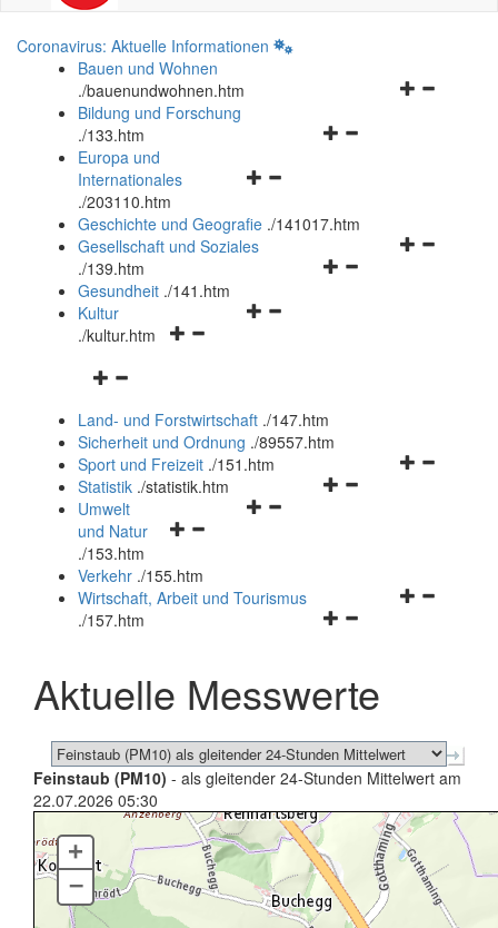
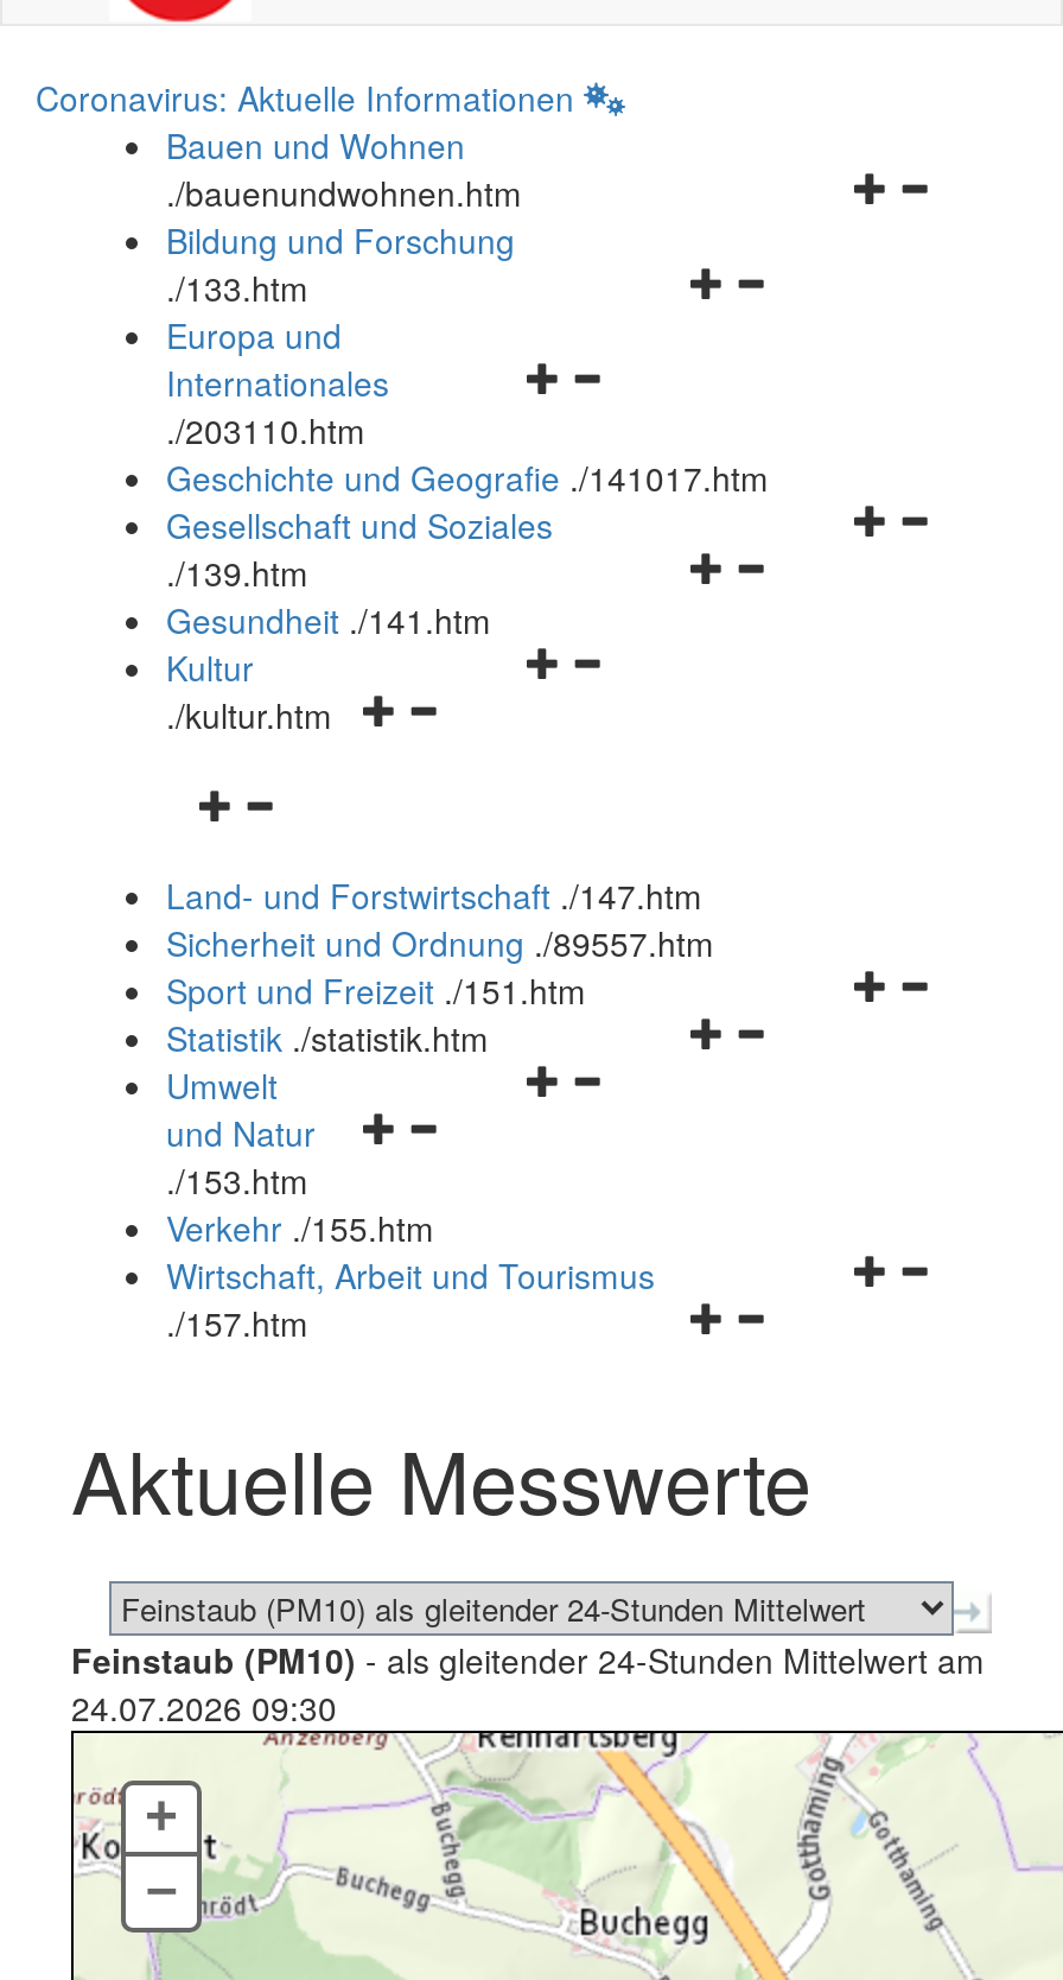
[33,789,158,811] 22.07.2026 05:30 -> [71,1683,337,1731] 24.07.2026 09:30

